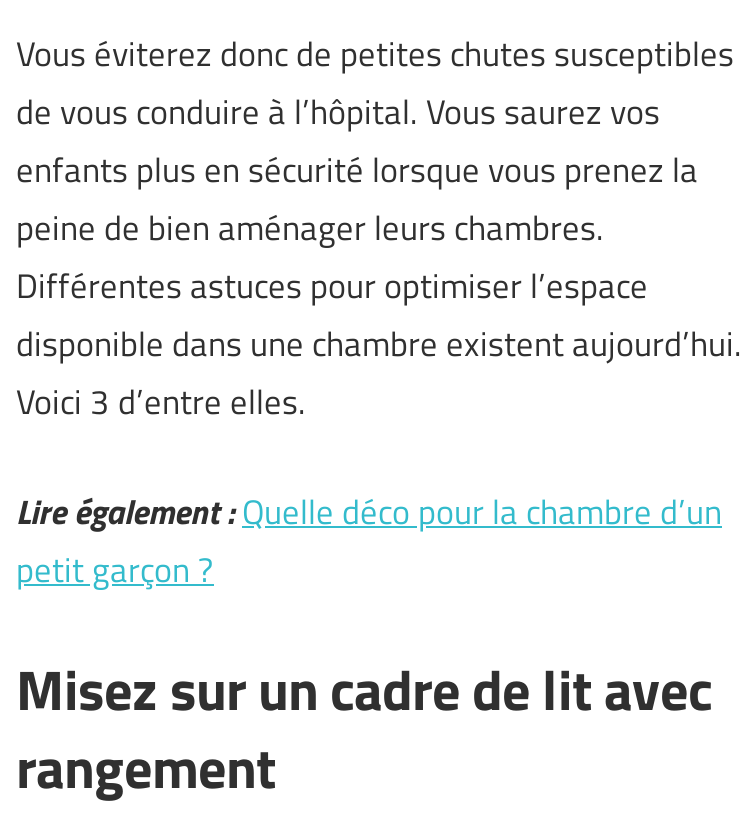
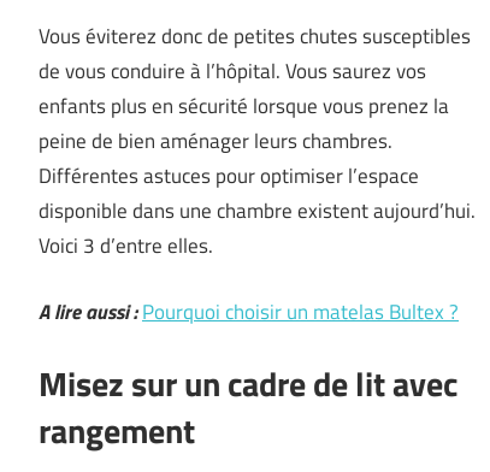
[16,485,722,595] Lire également : Quelle déco pour la chambre d’un | petit garçon ? -> [39,296,459,327] A lire aussi : Pourquoi choisir un matelas Bultex ?

